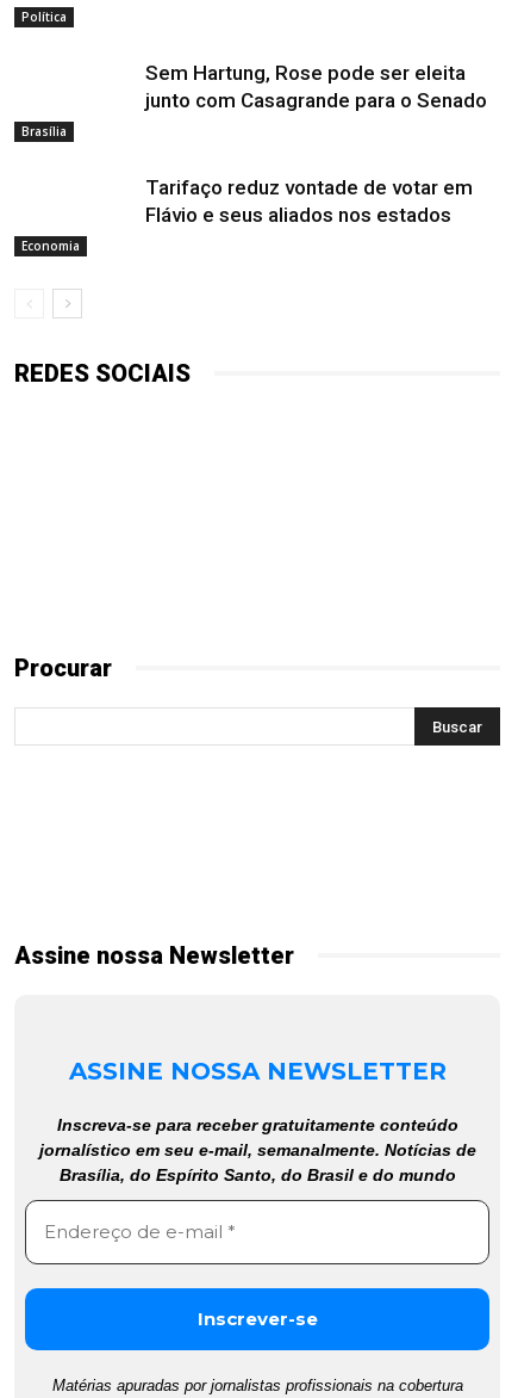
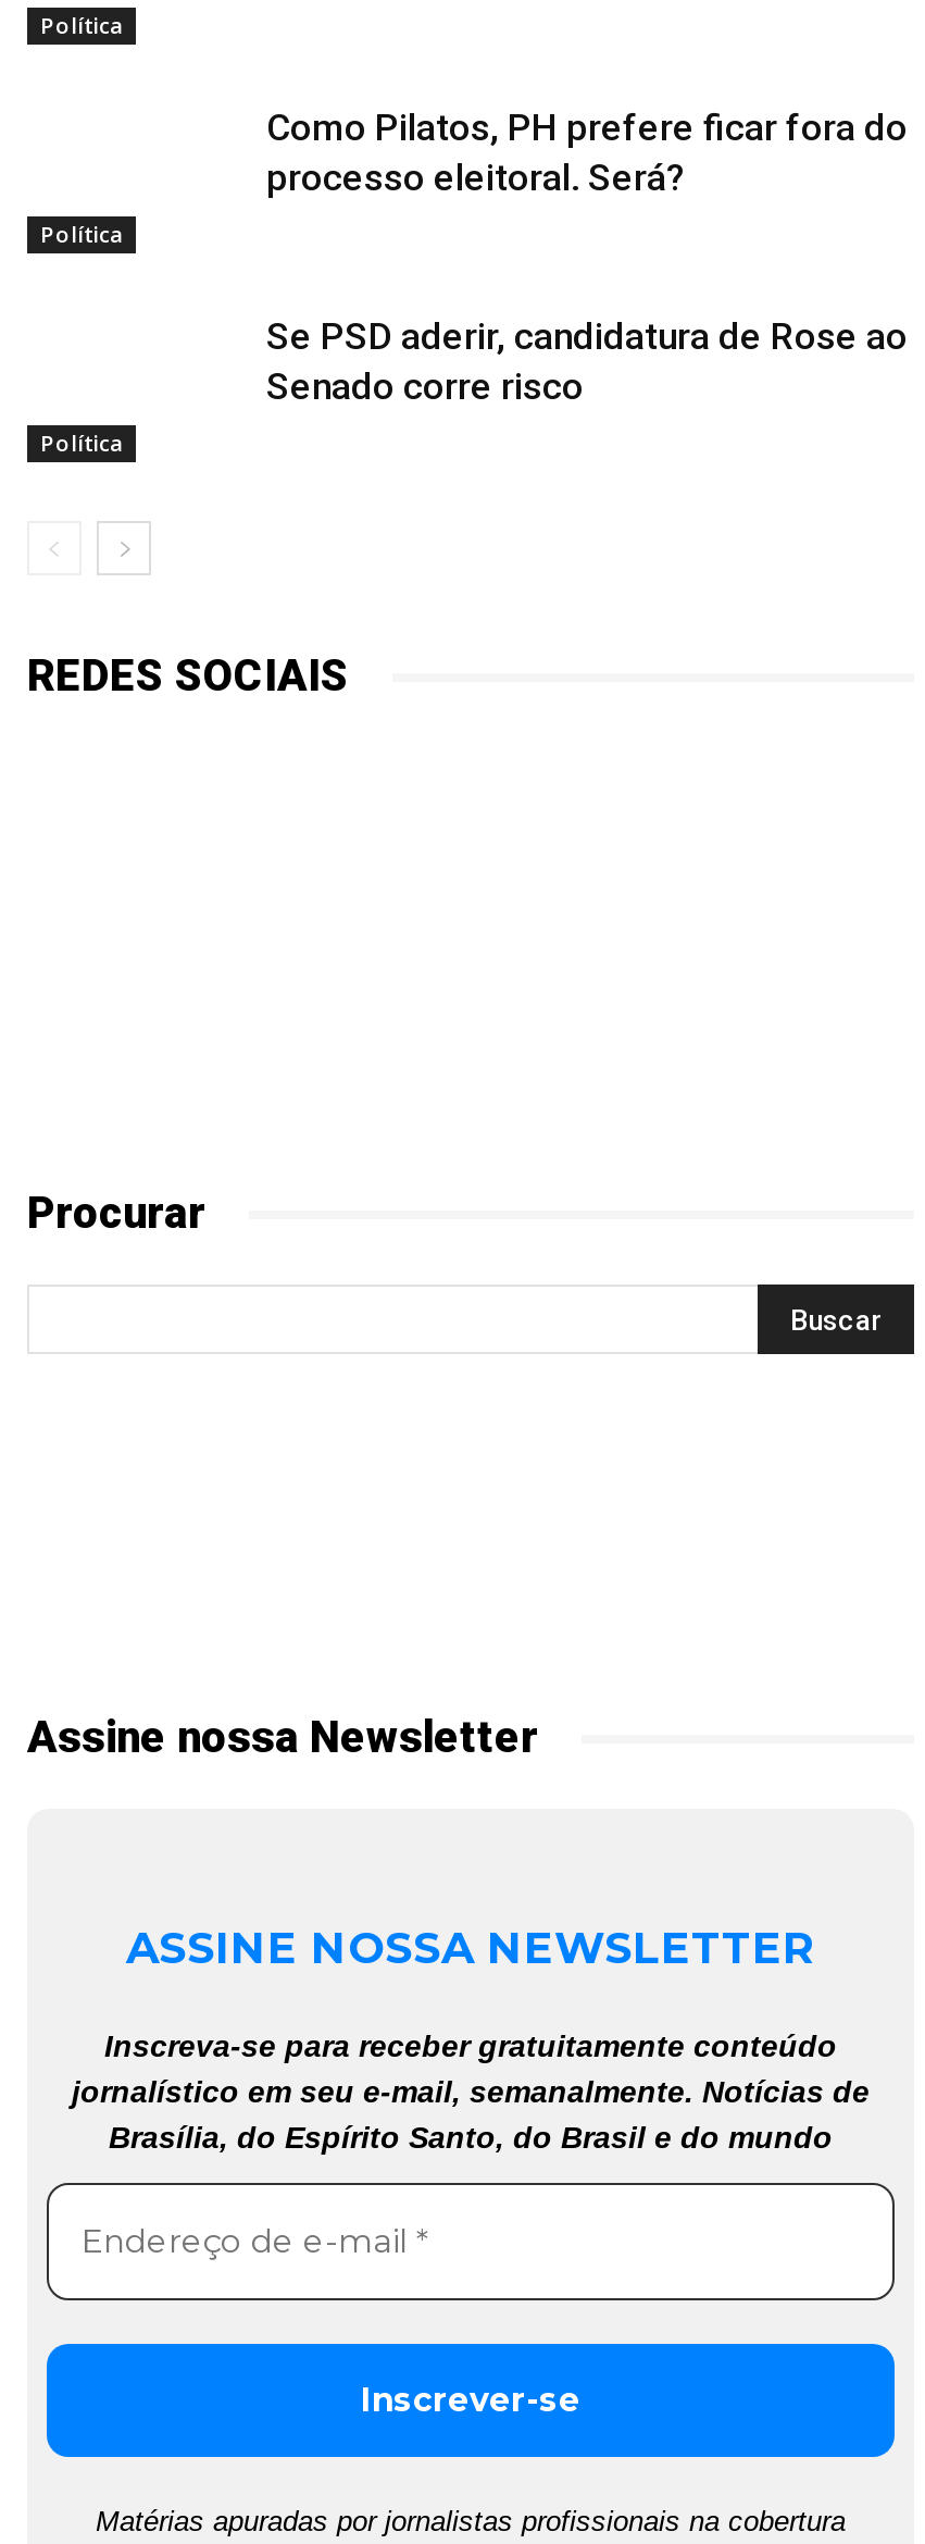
[145,61,487,112] Sem Hartung, Rose pode ser eleita | junto com Casagrande para o Senado -> [266,105,908,199] Como Pilatos, PH prefere ficar fora do | processo eleitoral. Será?
[21,123,67,139] Brasília -> [40,218,123,248] Política
[145,175,473,227] Tarifaço reduz vontade de votar em | Flávio e seus aliados nos estados -> [266,314,908,408] Se PSD aderir, candidatura de Rose ao | Senado corre risco
[21,237,80,254] Economia -> [40,427,123,457] Política

